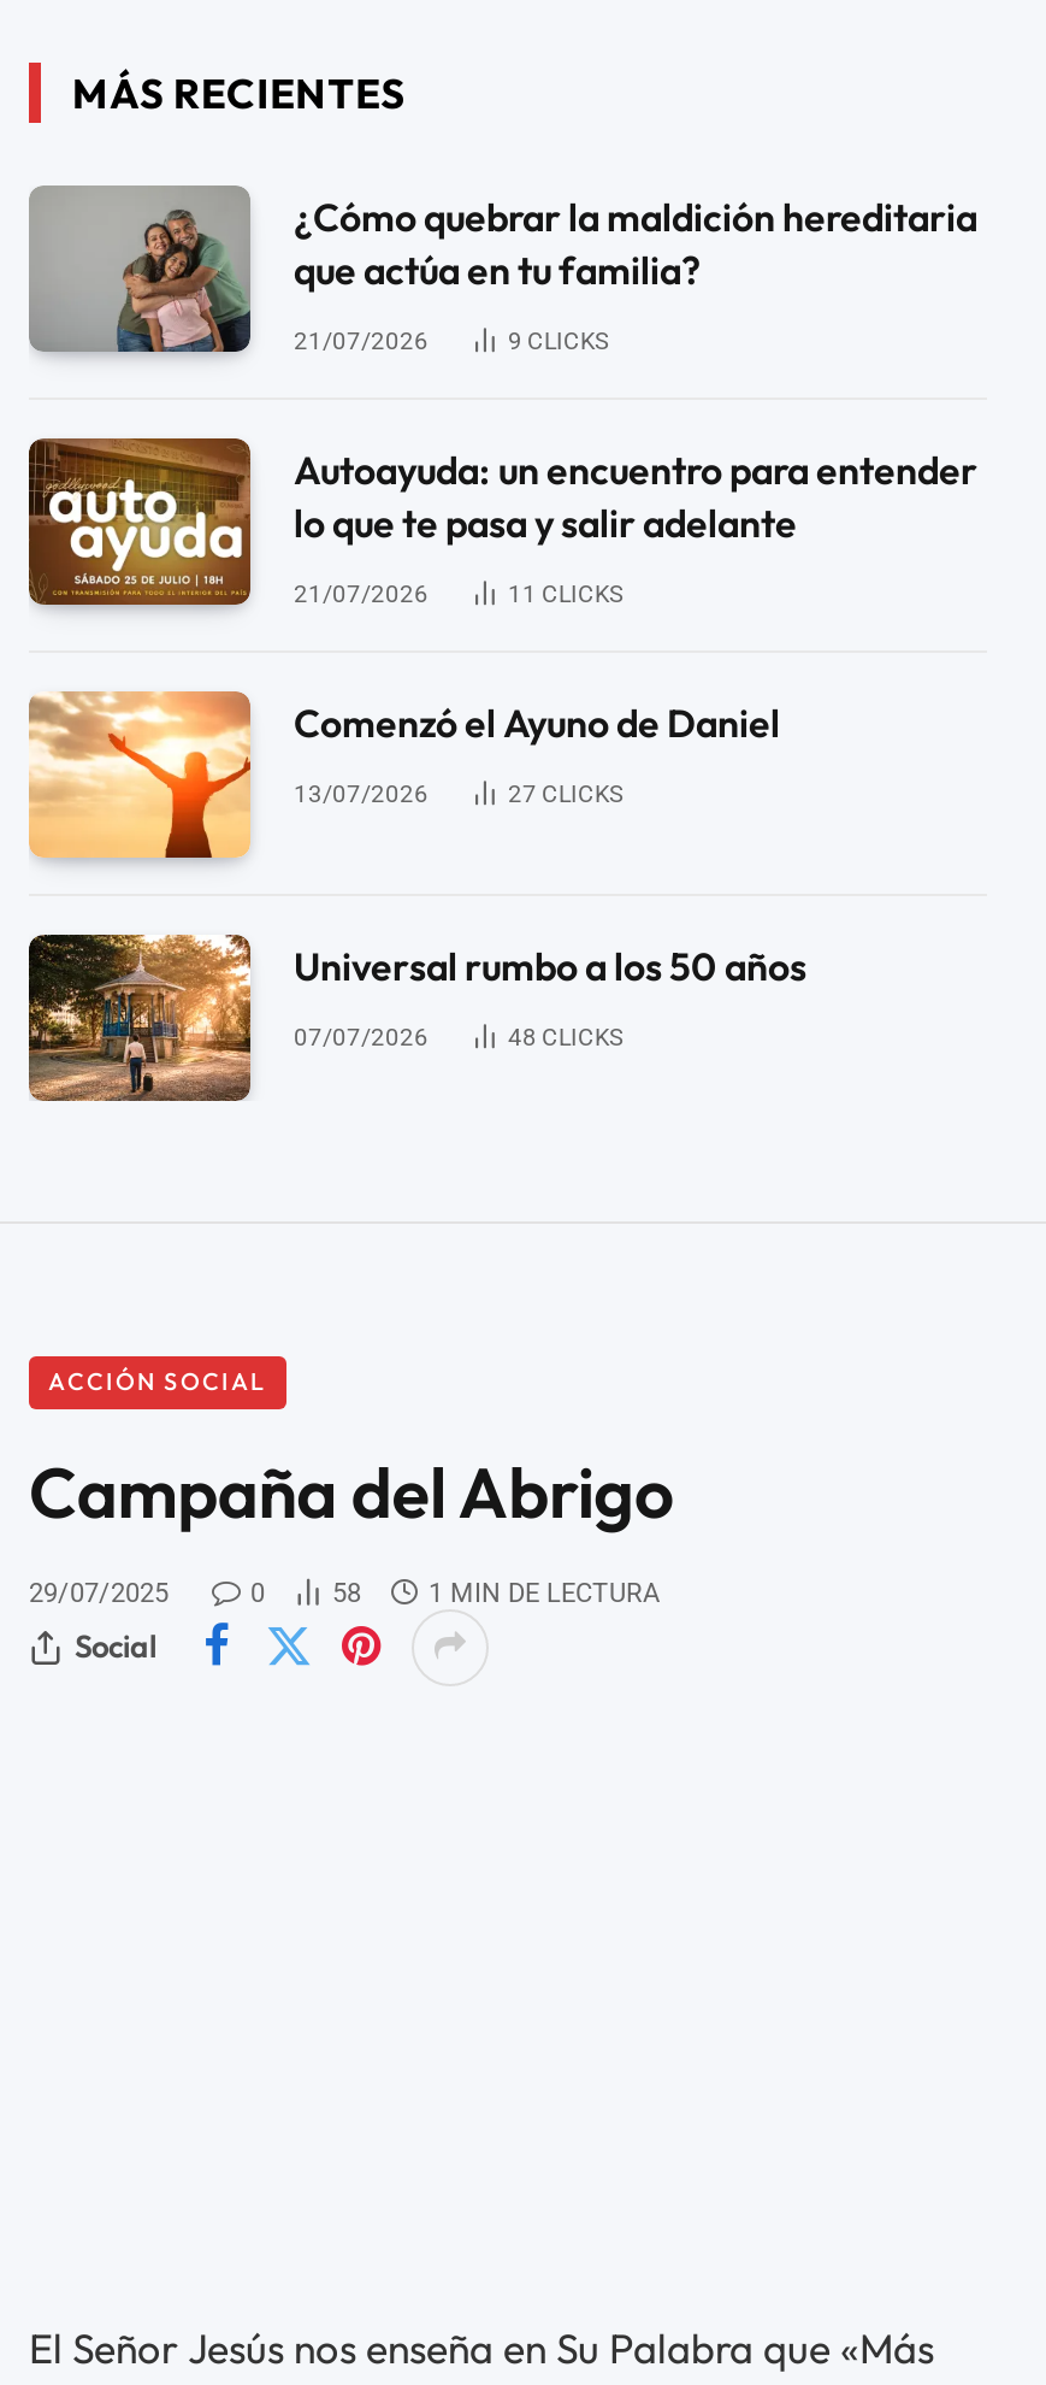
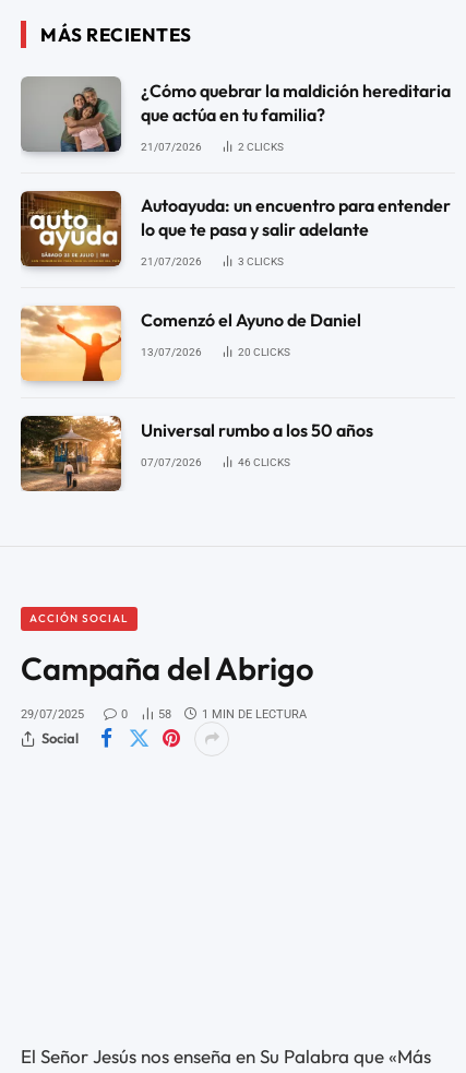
[508,327,609,353] 9 CLICKS -> [238,140,284,152] 2 CLICKS
[508,580,624,606] 11 CLICKS -> [238,255,284,267] 3 CLICKS
[508,780,624,806] 27 CLICKS -> [238,346,290,358] 20 CLICKS
[508,1023,624,1049] 48 CLICKS -> [238,456,290,468] 46 CLICKS

